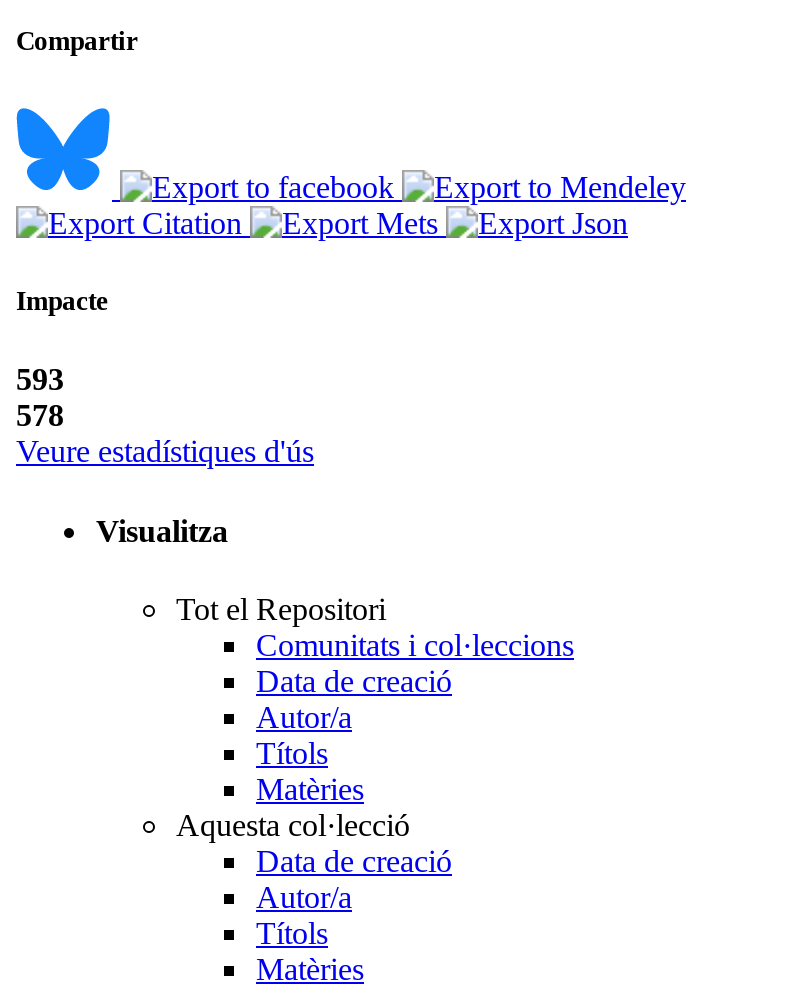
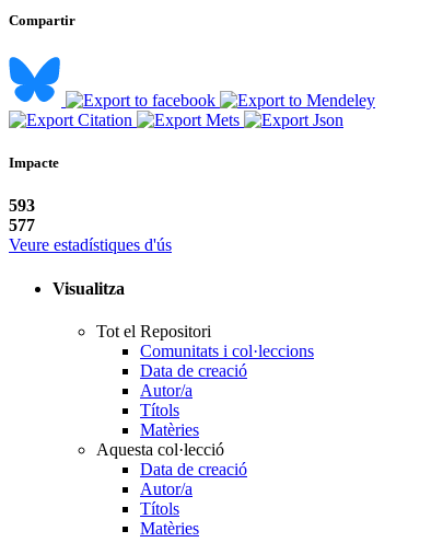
[16,399,64,433] 578 -> [9,216,35,235] 577

